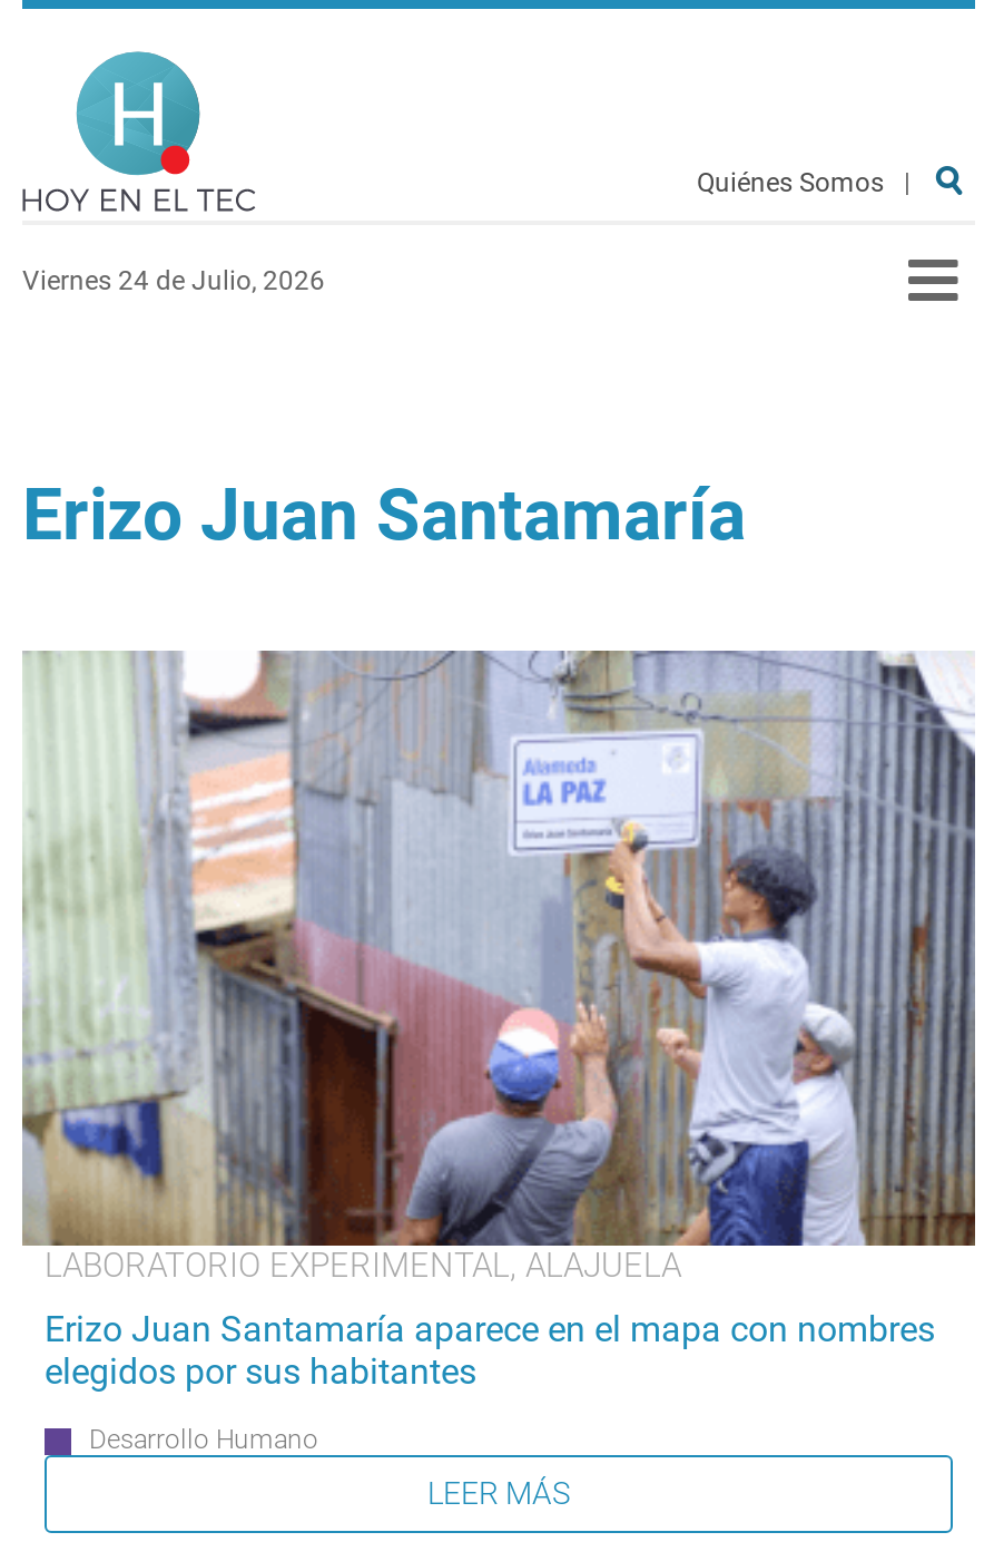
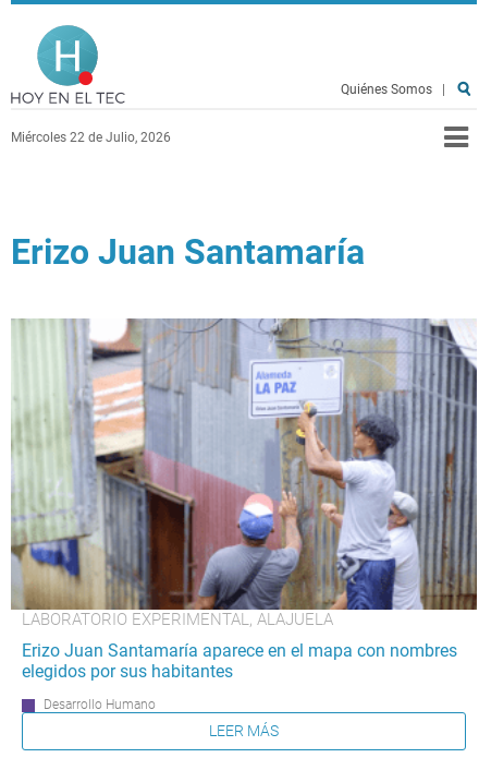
[22,265,325,296] Viernes 24 de Julio, 2026 -> [11,130,171,145] Miércoles 22 de Julio, 2026

